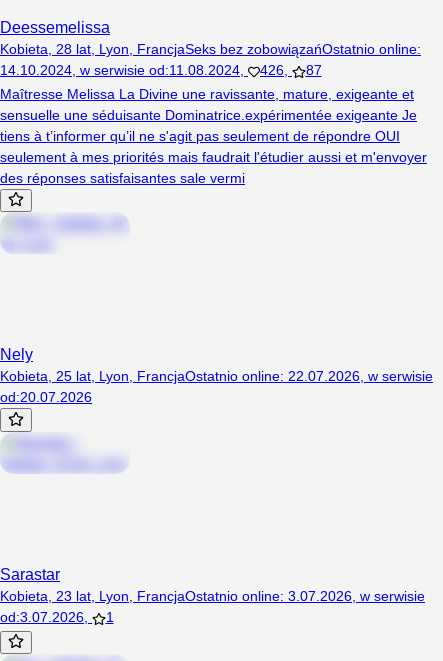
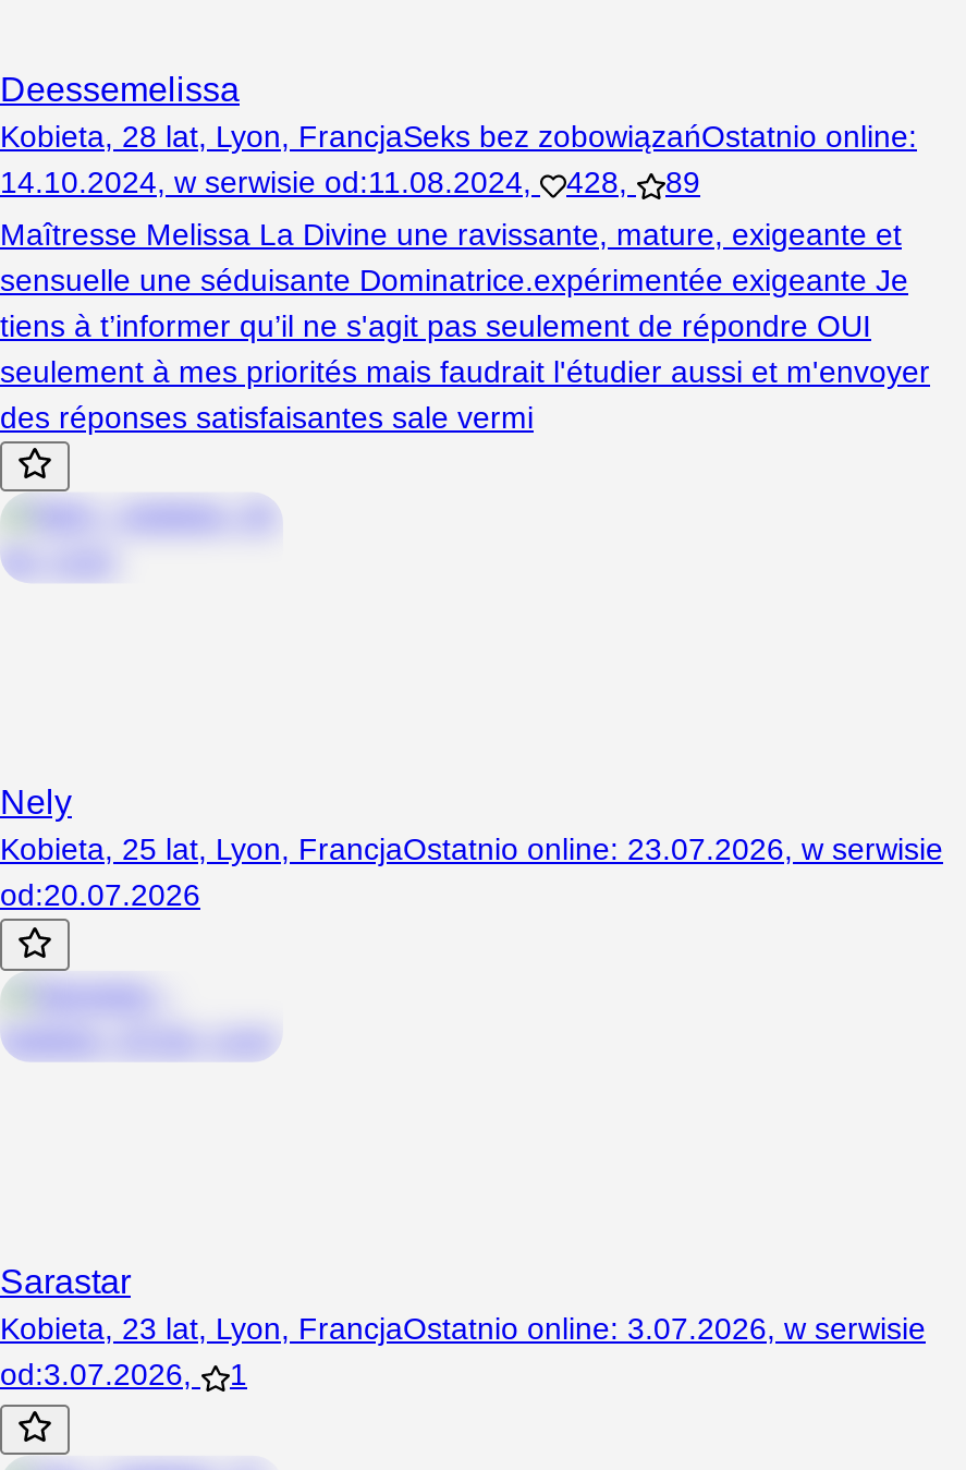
[260,62,292,78] 426, -> [566,164,636,199] 428,
[305,62,321,78] 87 -> [665,164,700,199] 89
[0,368,433,384] Kobieta, 25 lat, Lyon, FrancjaOstatnio online: 22.07.2026, w serwisie -> [0,832,943,867] Kobieta, 25 lat, Lyon, FrancjaOstatnio online: 23.07.2026, w serwisie

